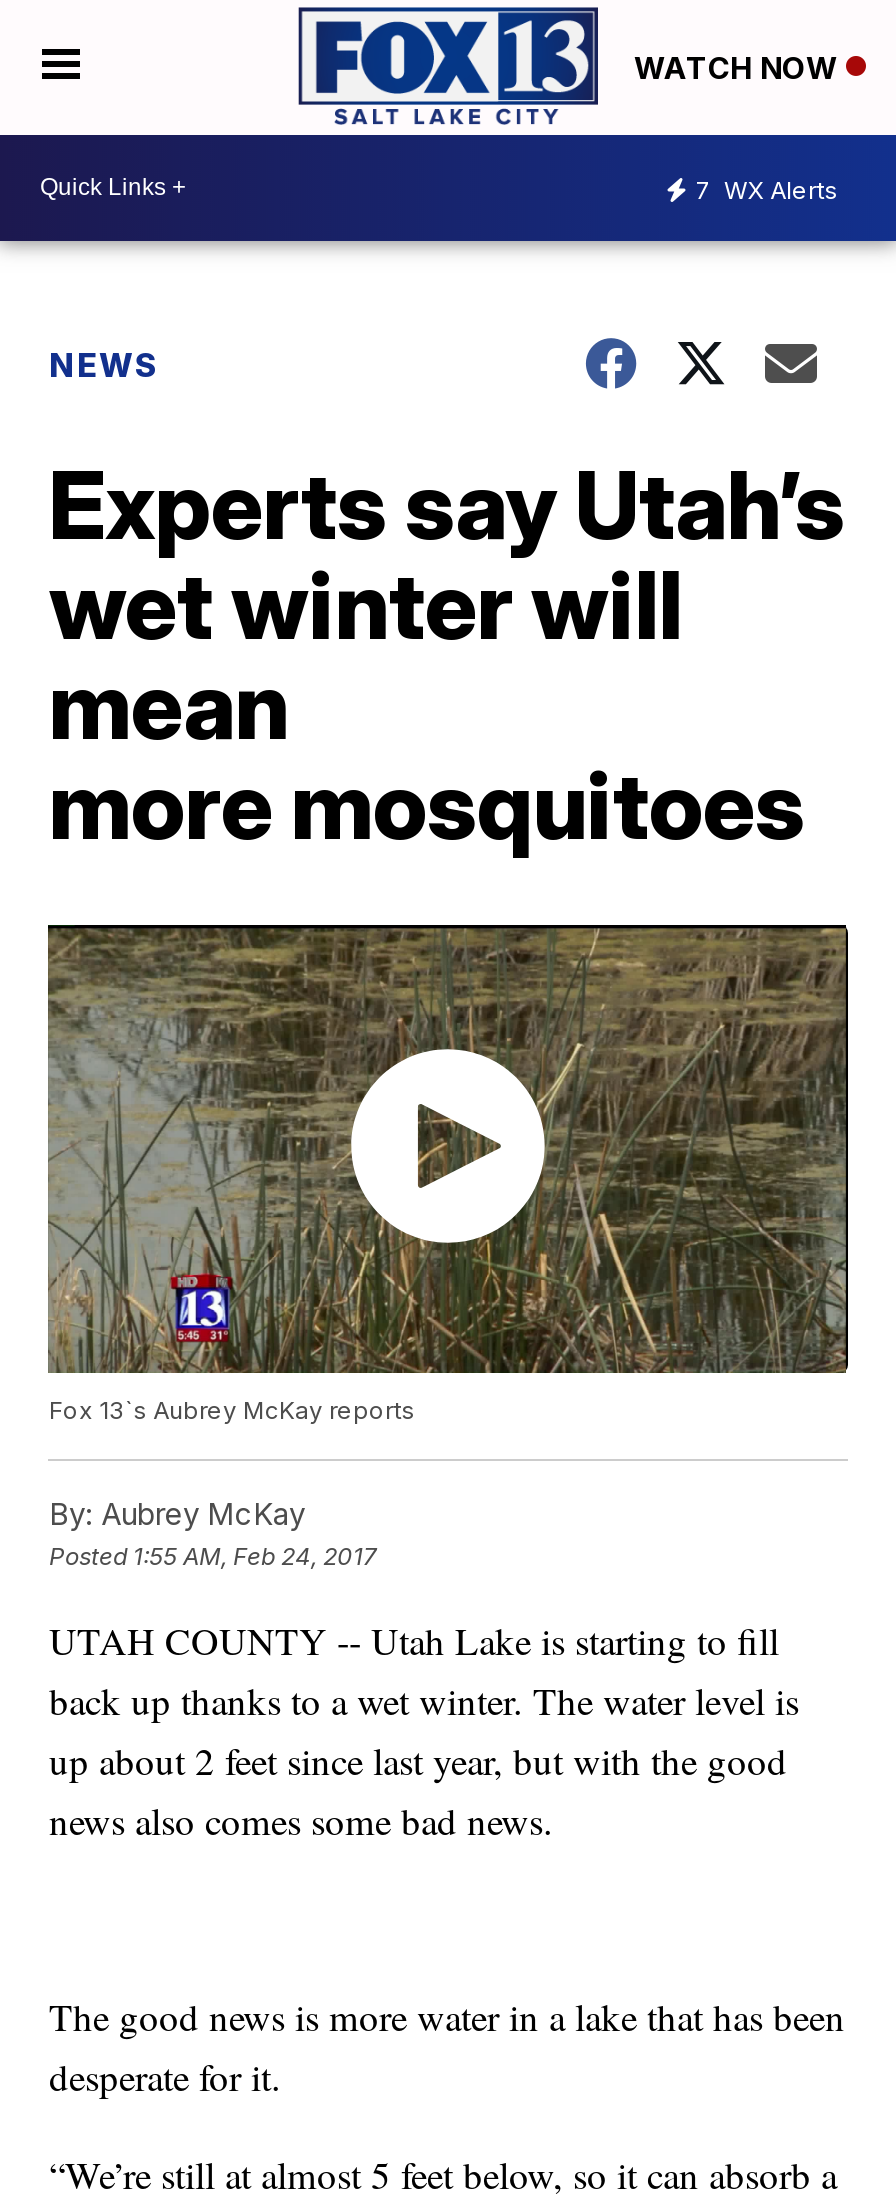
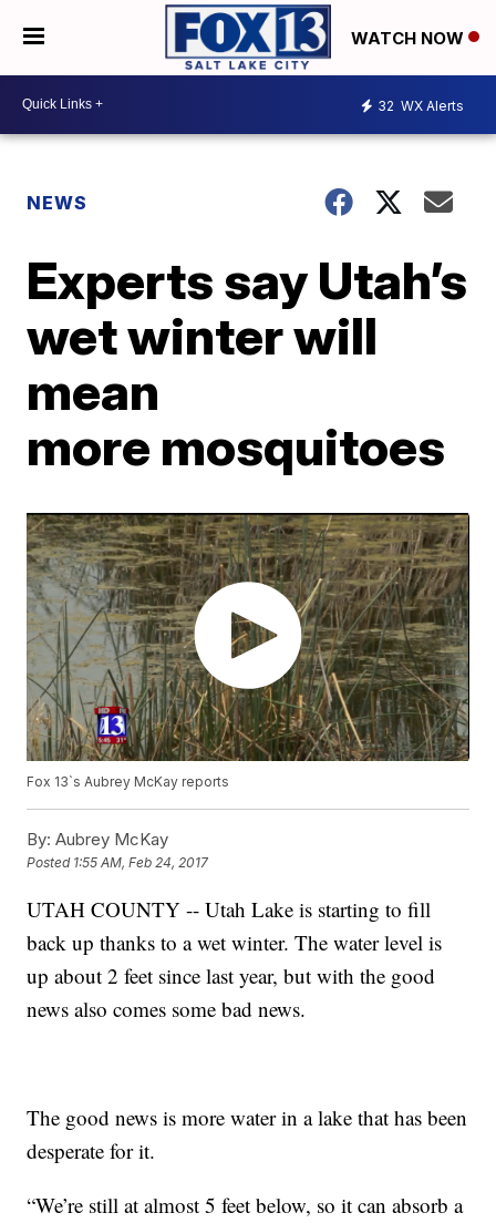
[696,175,838,205] 7 WX Alerts -> [378,98,464,114] 32 WX Alerts

